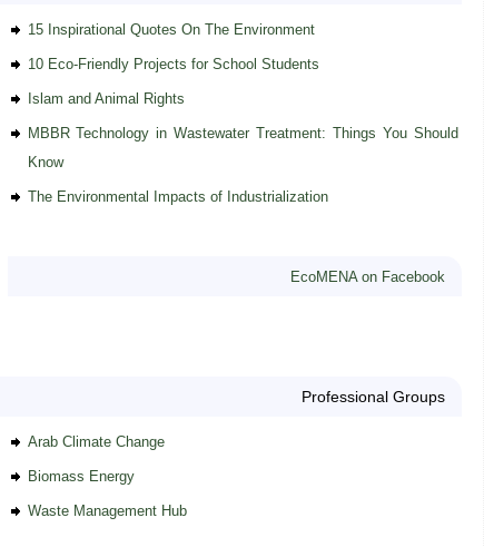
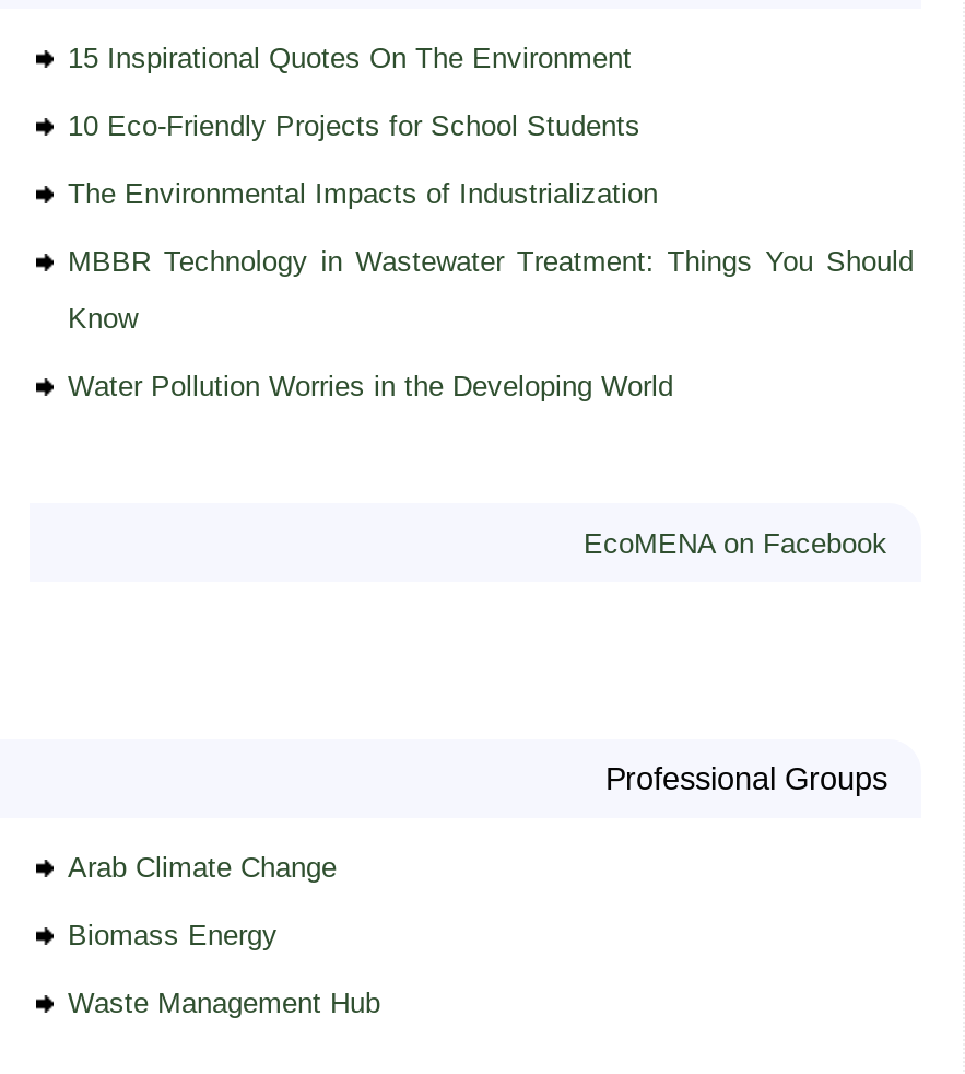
[27,90,184,107] Islam and Animal Rights -> none
none -> [68,370,673,403] Water Pollution Worries in the Developing World
moved [27,188,328,205] -> [68,178,658,210]: The Environmental Impacts of Industrialization

